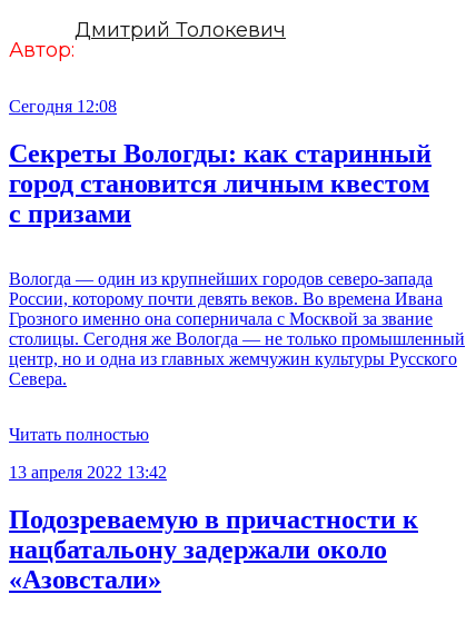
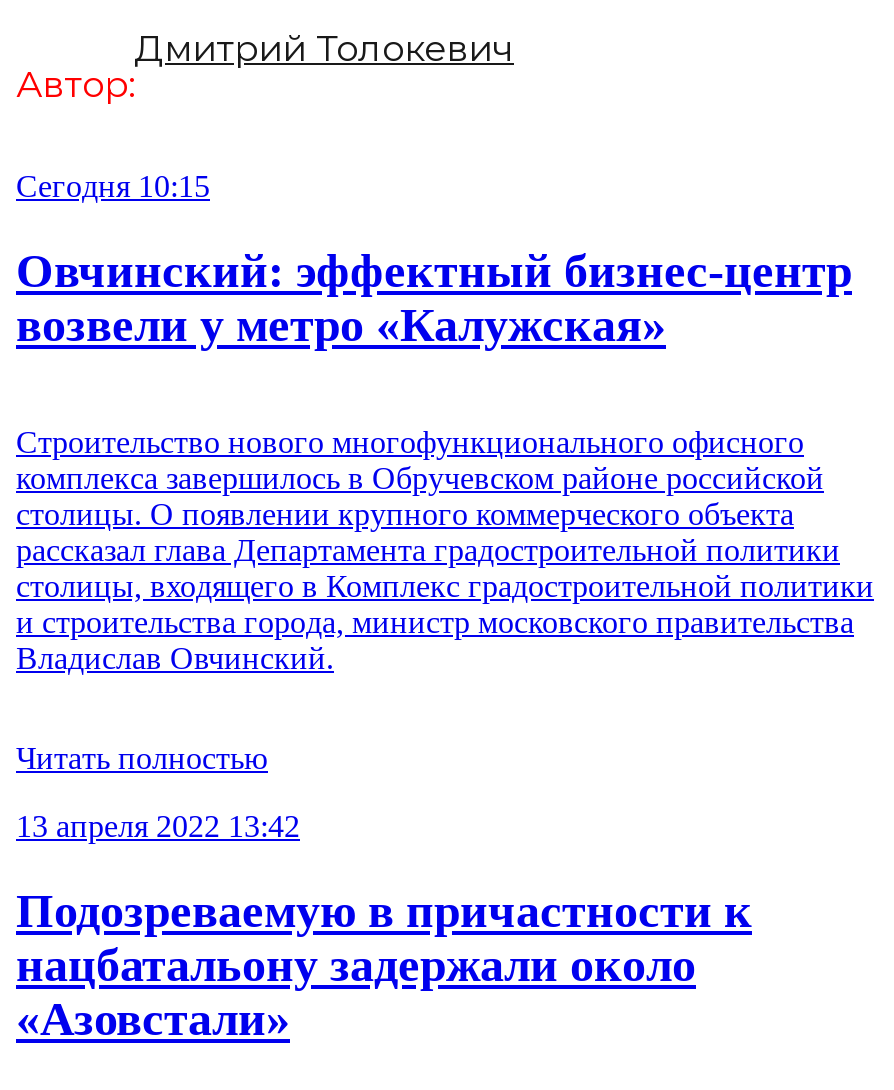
[9,97,117,115] Сегодня 12:08 -> [16,169,210,203] Сегодня 10:15
[9,139,432,228] Секреты Вологды: как старинный | город становится личным квестом | с призами -> [16,244,852,350] Овчинский: эффектный бизнес-центр | возвели у метро «Калужская»
[9,269,465,388] Вологда — один из крупнейших городов северо-запада | России, которому почти девять веков. Во времена Ивана | Грозного именно она соперничала с Москвой за звание | столицы. Сегодня же Вологда — не только промышленный | центр, но и одна из главных жемчужин культуры Русского | Севера. -> [16,424,874,674] Строительство нового многофункционального офисного | комплекса завершилось в Обручевском районе российской | столицы. О появлении крупного коммерческого объекта | рассказал глава Департамента градостроительной политики | столицы, входящего в Комплекс градостроительной политики | и строительства города, министр московского правительства | Владислав Овчинский.

